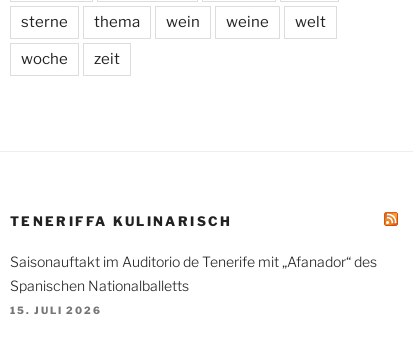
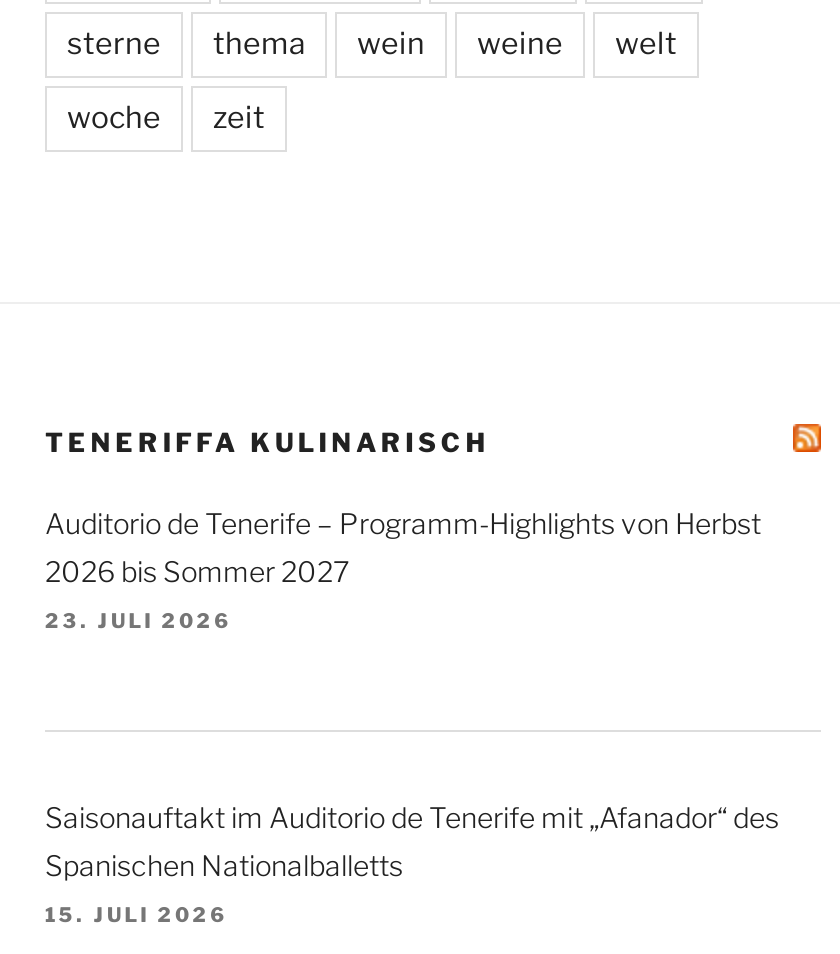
none -> [45,505,761,631] Auditorio de Tenerife – Programm-Highlights von Herbst | 2026 bis Sommer 2027 | 23. JULI 2026

